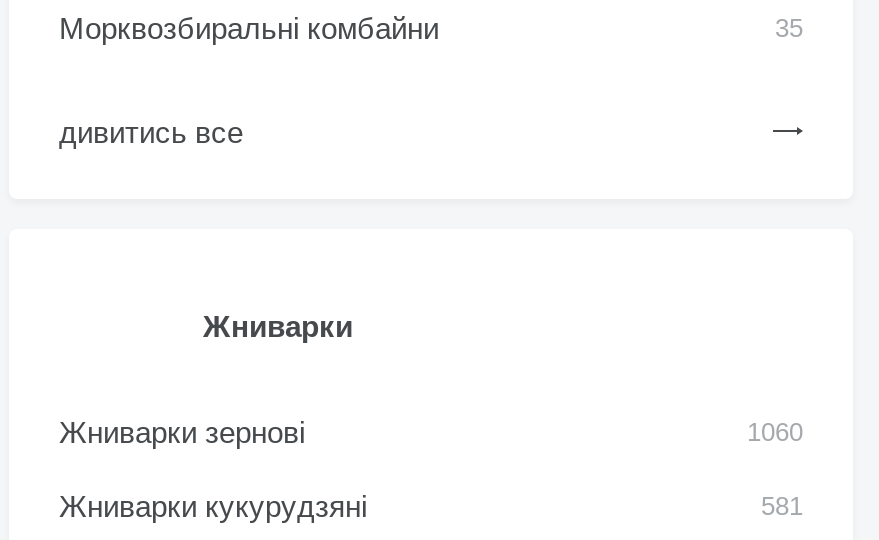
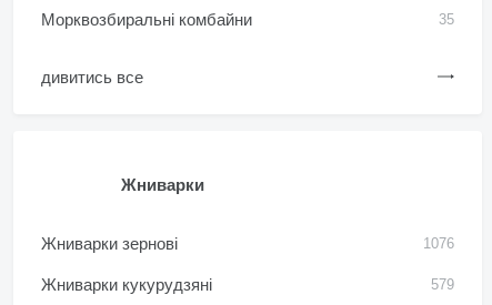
[747,417,803,447] 1060 -> [423,235,454,252] 1076
[761,491,803,521] 581 -> [431,276,454,293] 579

